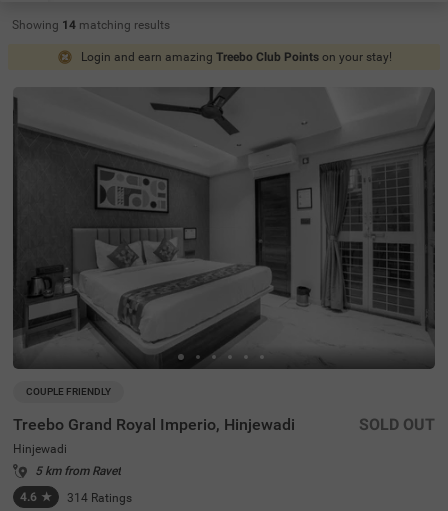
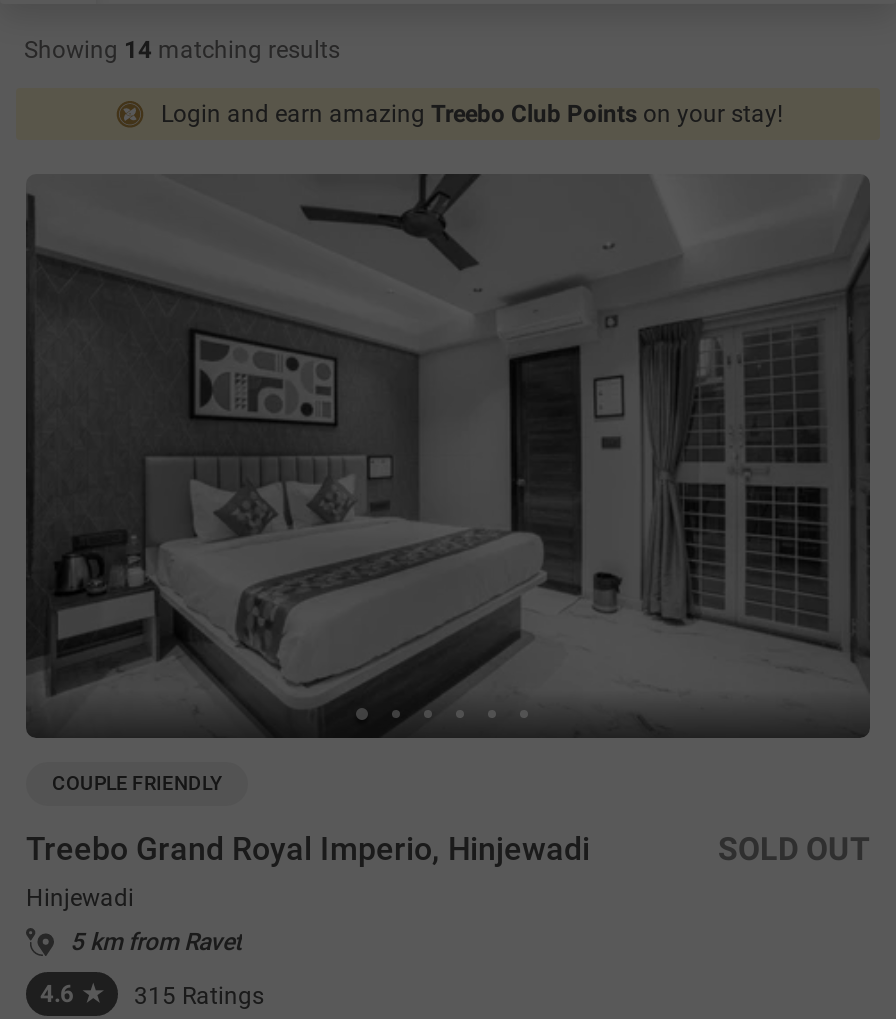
[67,491,132,505] 314 Ratings -> [134,982,264,1010] 315 Ratings

